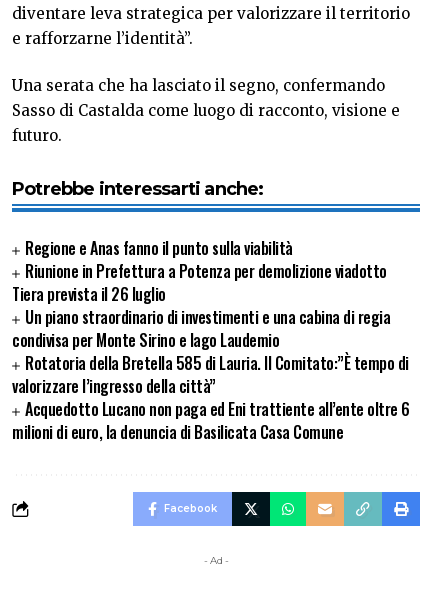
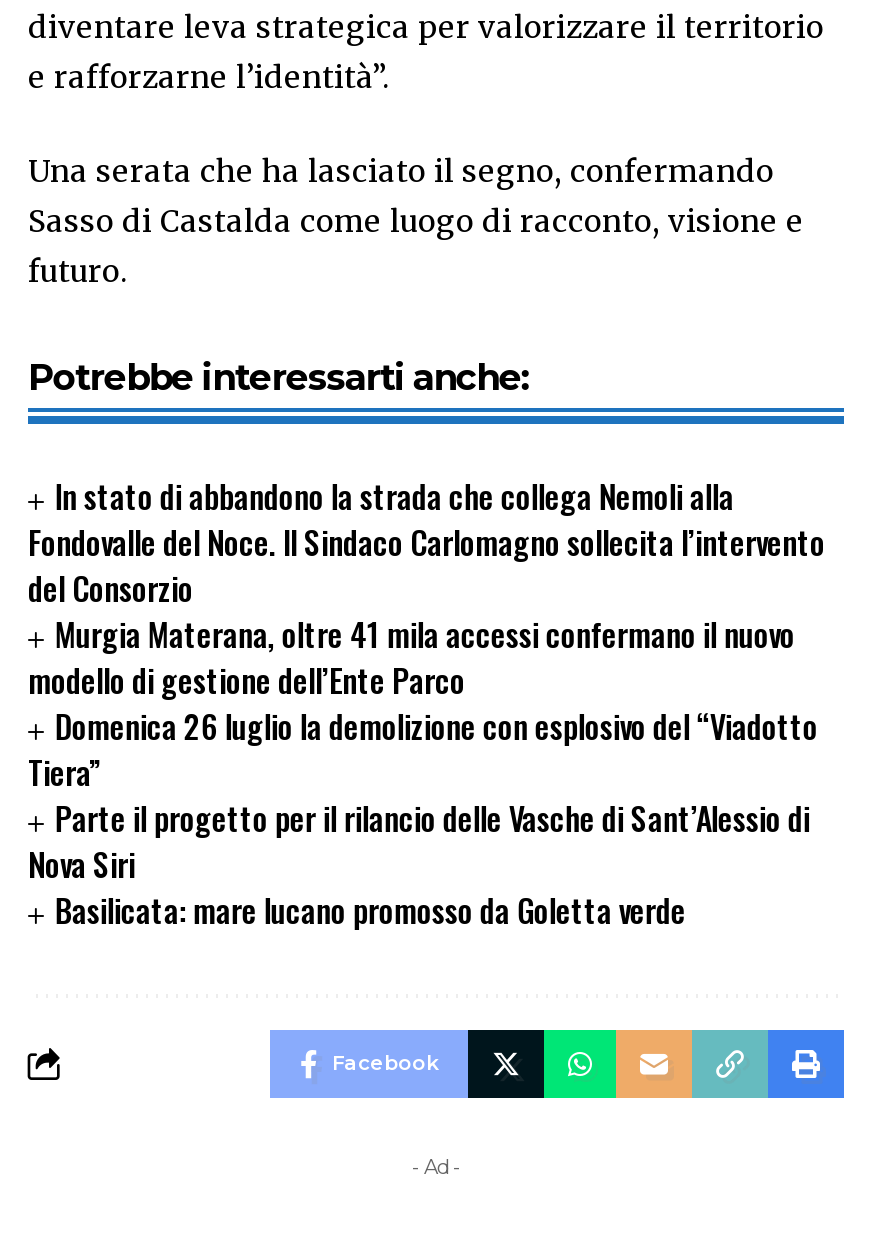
[12,236,410,444] Regione e Anas fanno il punto sulla viabilità | Riunione in Prefettura a Potenza per demolizione viadotto | Tiera prevista il 26 luglio | Un piano straordinario di investimenti e una cabina di regia | condivisa per Monte Sirino e lago Laudemio | Rotatoria della Bretella 585 di Lauria. Il Comitato:”È tempo di | valorizzare l’ingresso della città” | Acquedotto Lucano non paga ed Eni trattiente all’ente oltre 6 | milioni di euro, la denuncia di Basilicata Casa Comune -> [28,472,825,934] In stato di abbandono la strada che collega Nemoli alla | Fondovalle del Noce. Il Sindaco Carlomagno sollecita l’intervento | del Consorzio | Murgia Materana, oltre 41 mila accessi confermano il nuovo | modello di gestione dell’Ente Parco | Domenica 26 luglio la demolizione con esplosivo del “Viadotto | Tiera” | Parte il progetto per il rilancio delle Vasche di Sant’Alessio di | Nova Siri | Basilicata: mare lucano promosso da Goletta verde

